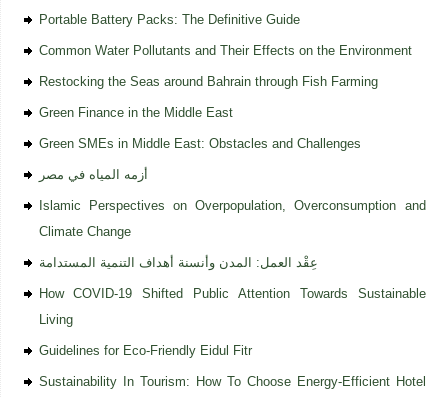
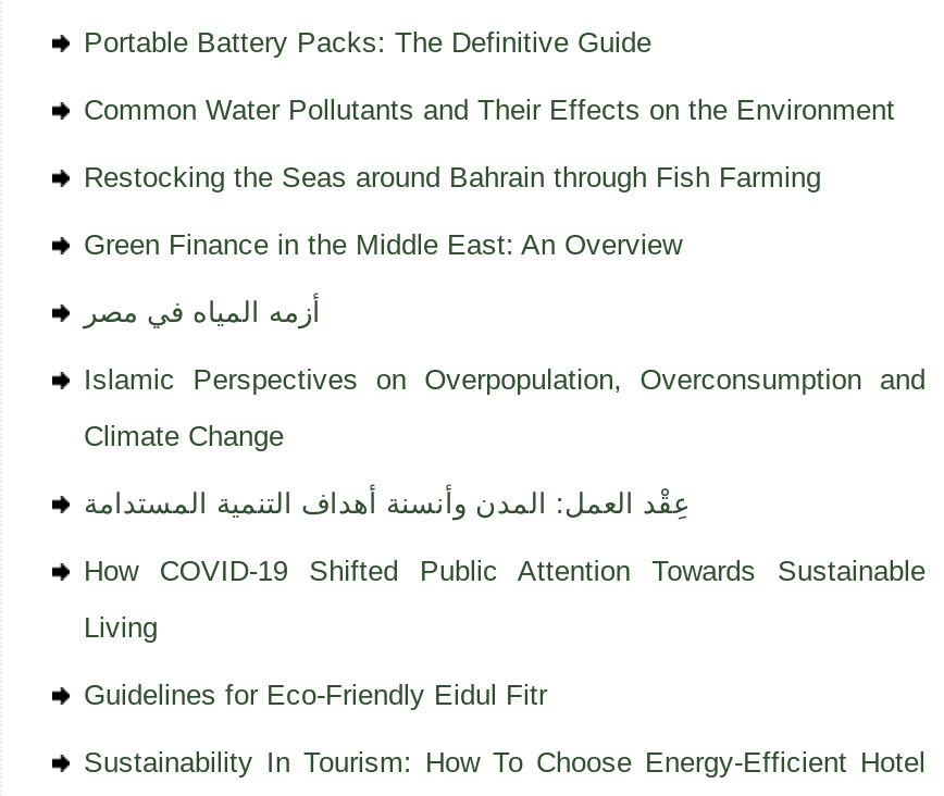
[38,105,360,151] Green Finance in the Middle East | Green SMEs in Middle East: Obstacles and Challenges -> [84,229,682,261] Green Finance in the Middle East: An Overview

